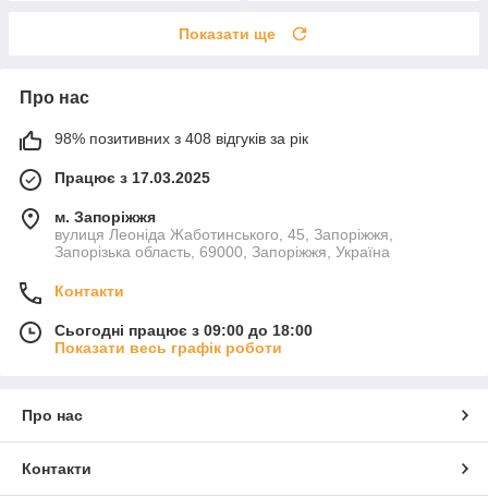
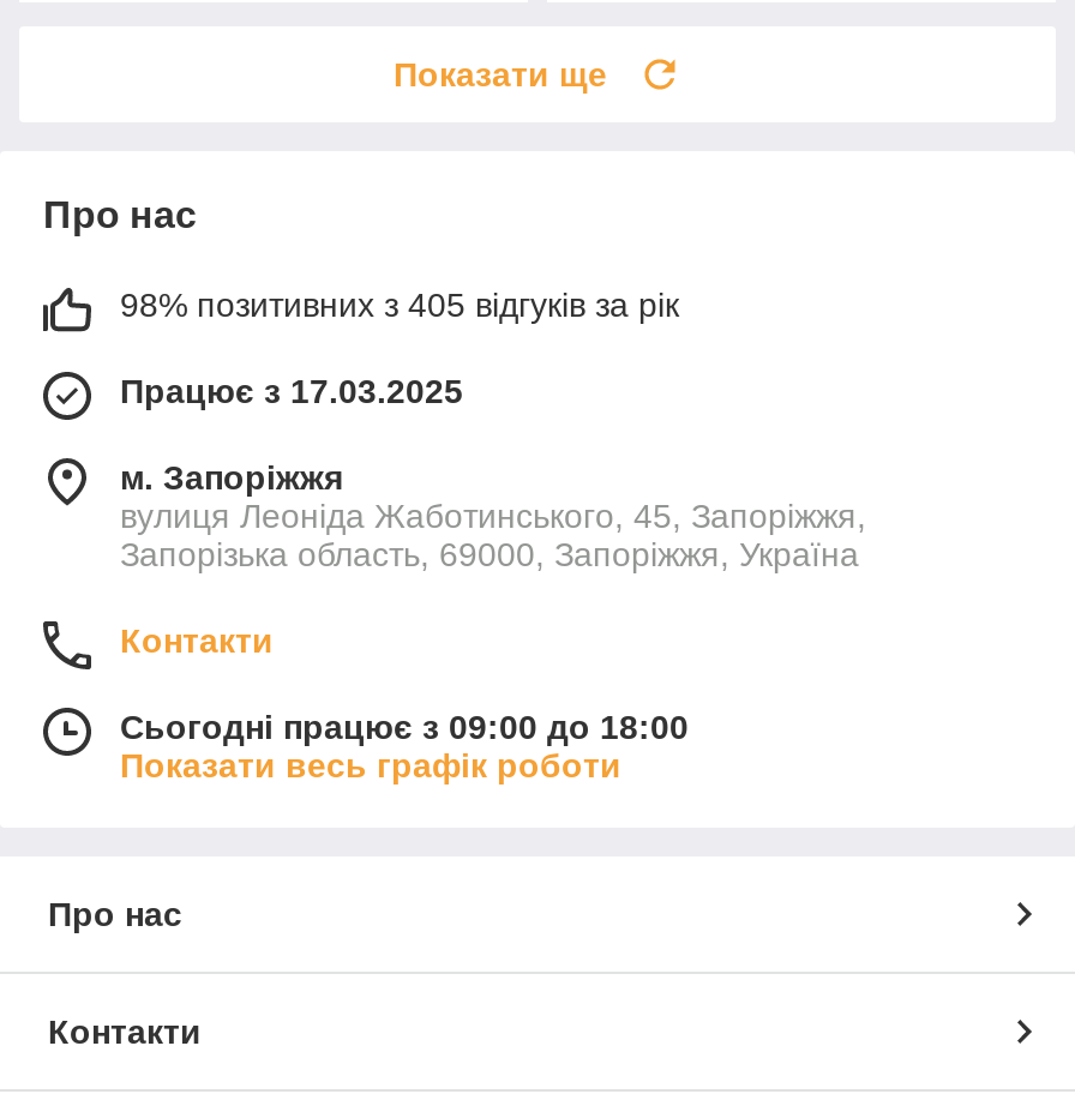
[54,129,308,147] 98% позитивних з 408 відгуків за рік -> [120,285,679,323] 98% позитивних з 405 відгуків за рік

